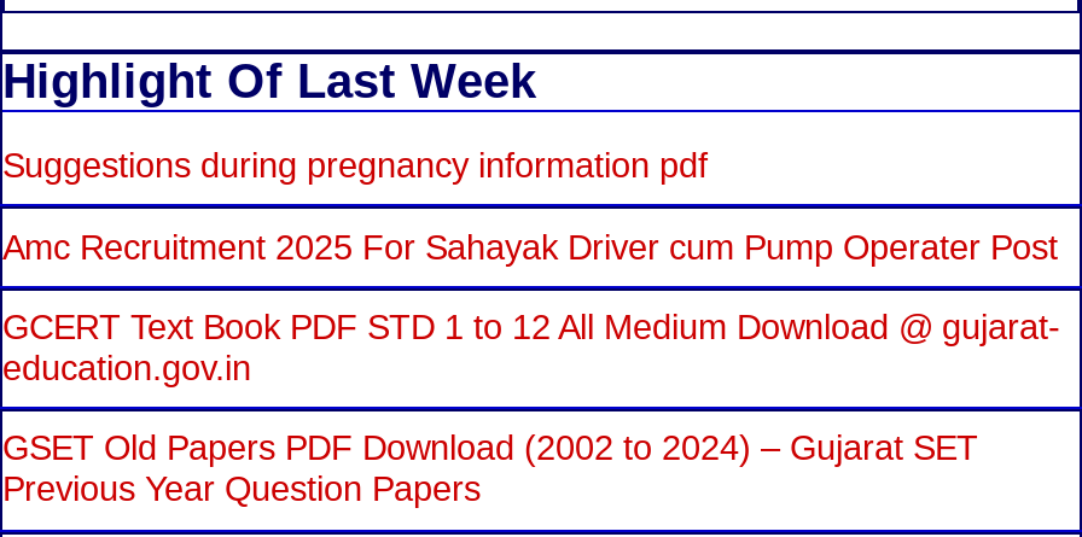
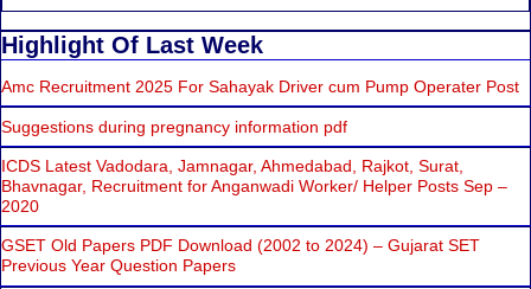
moved [2,146,708,185] -> [1,117,347,136]: Suggestions during pregnancy information pdf
moved [2,227,1058,266] -> [1,77,519,96]: Amc Recruitment 2025 For Sahayak Driver cum Pump Operater Post
[2,307,1060,387] GCERT Text Book PDF STD 1 to 12 All Medium Download @ gujarat- | education.gov.in -> [1,156,507,215] ICDS Latest Vadodara, Jamnagar, Ahmedabad, Rajkot, Surat, | Bhavnagar, Recruitment for Anganwadi Worker/ Helper Posts Sep – | 2020

